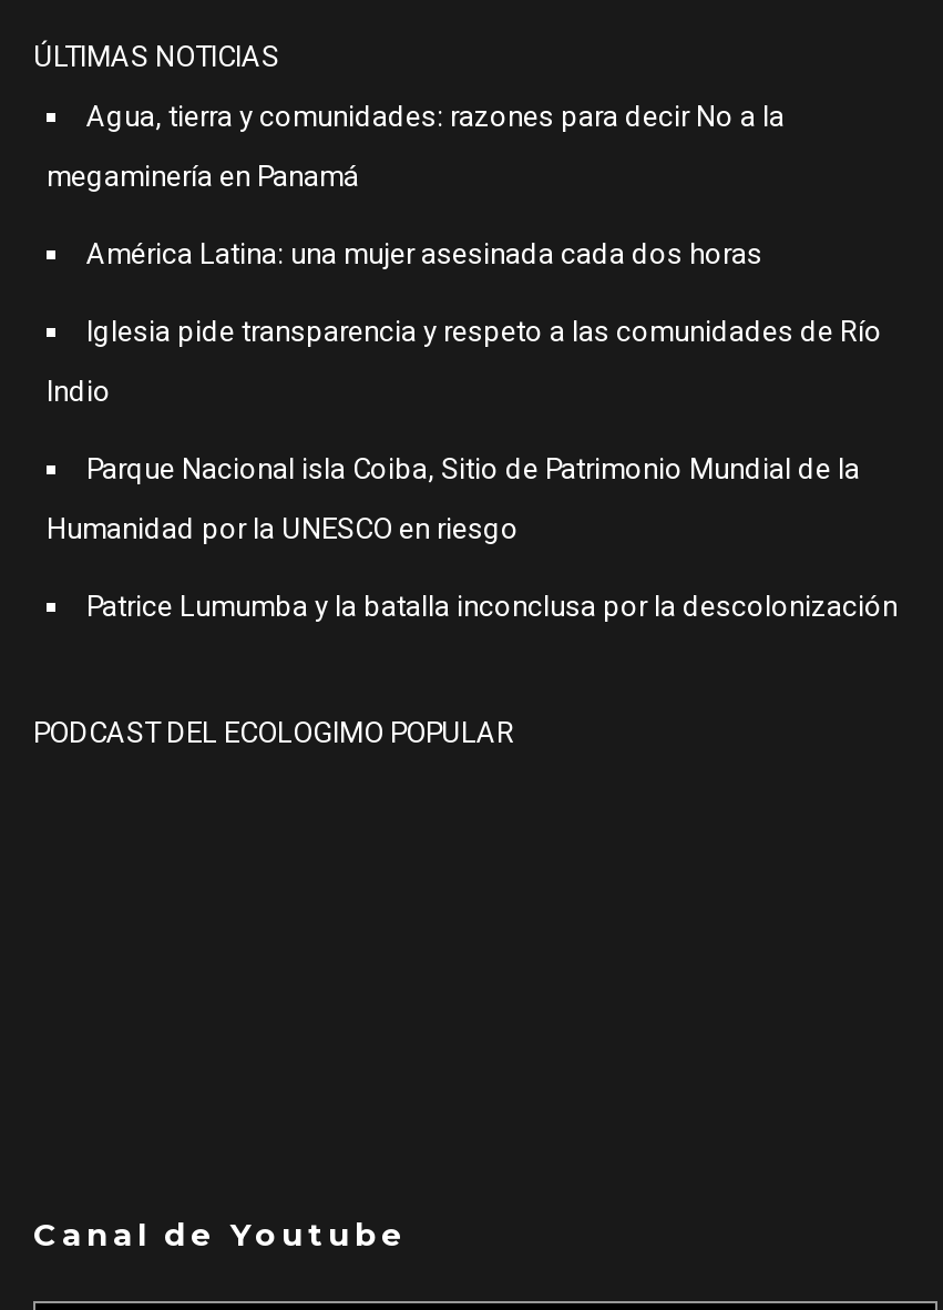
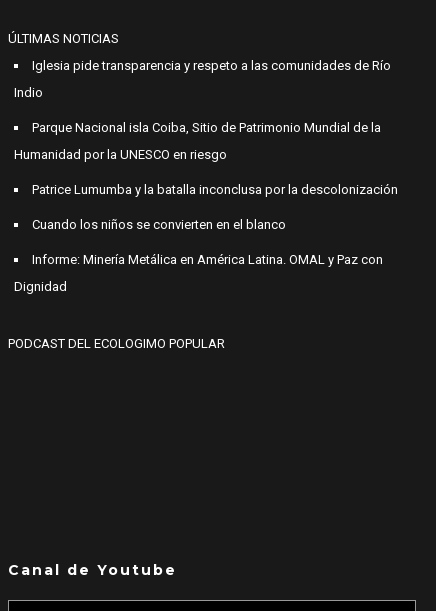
[47,101,785,271] Agua, tierra y comunidades: razones para decir No a la | megaminería en Panamá | América Latina: una mujer asesinada cada dos horas -> none
moved [47,316,898,624] -> [14,58,398,197]: Iglesia pide transparencia y respeto a las comunidades de Río | Indio | Parque Nacional isla Coiba, Sitio de Patrimonio Mundial de la | Humanidad por la UNESCO en riesgo | Patrice Lumumba y la batalla inconclusa por la descolonización
none -> [14,217,383,294] Cuando los niños se convierten en el blanco | Informe: Minería Metálica en América Latina. OMAL y Paz con | Dignidad

